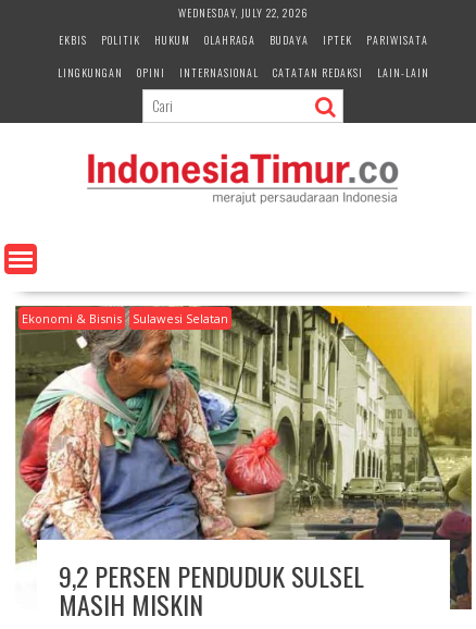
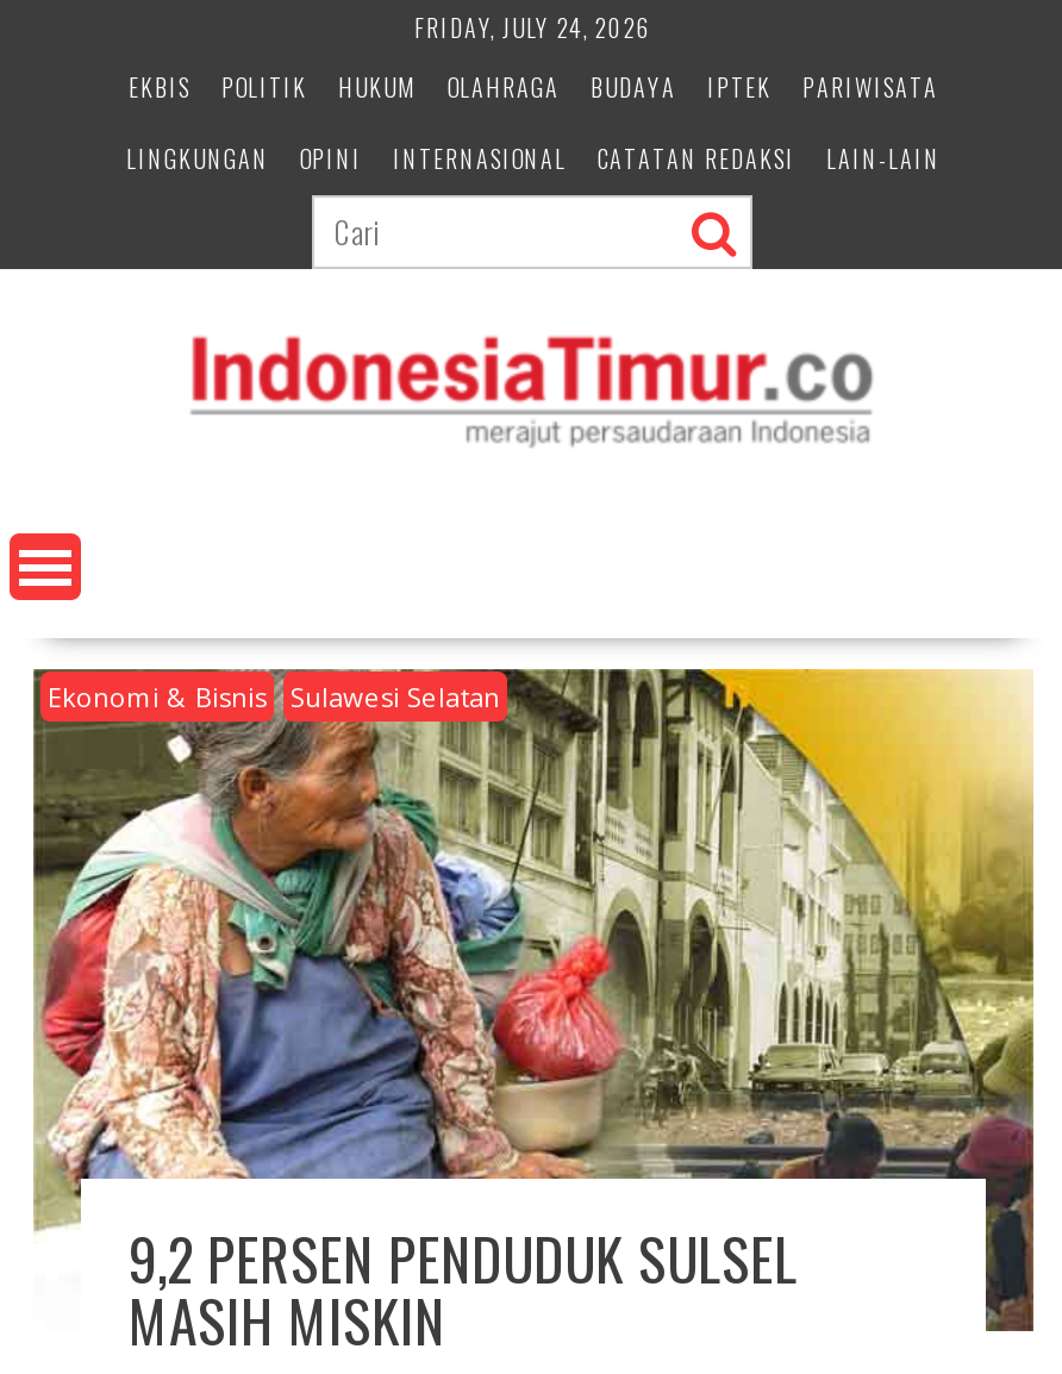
[178,4,309,21] WEDNESDAY, JULY 22, 2026 -> [414,10,652,45] FRIDAY, JULY 24, 2026

